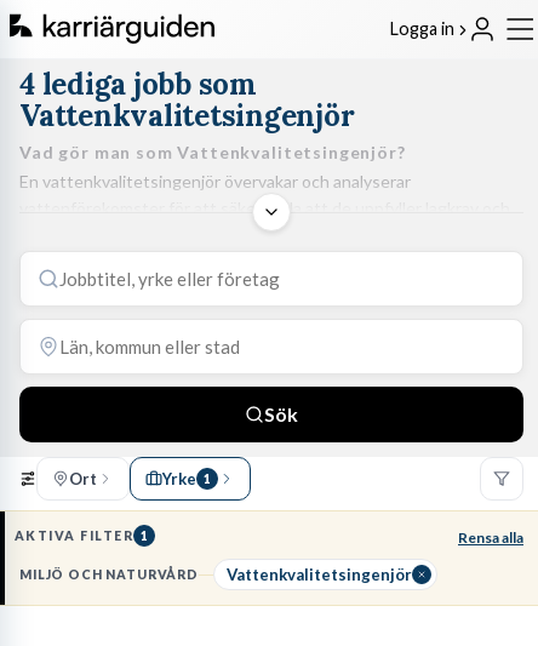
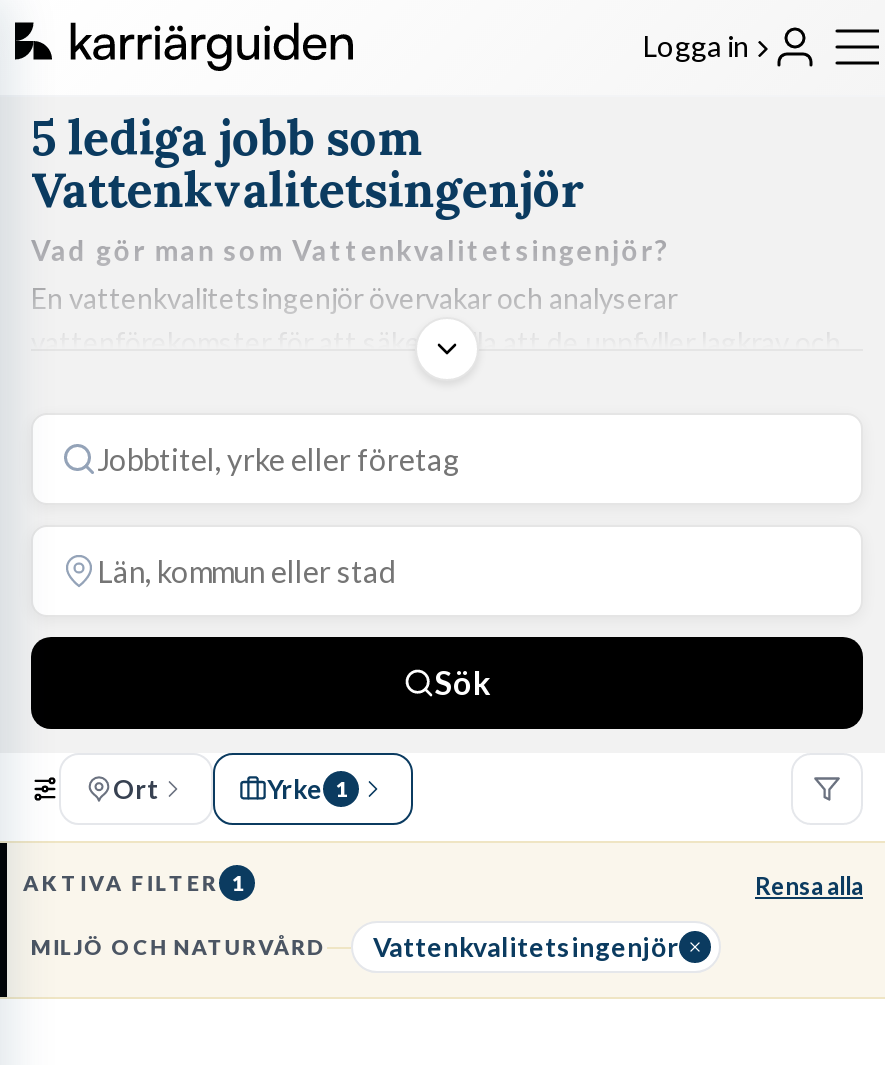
[19,65,257,103] 4 lediga jobb som -> [31,107,423,169] 5 lediga jobb som

